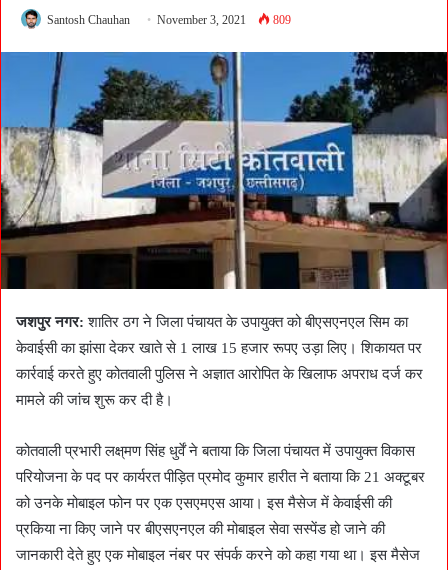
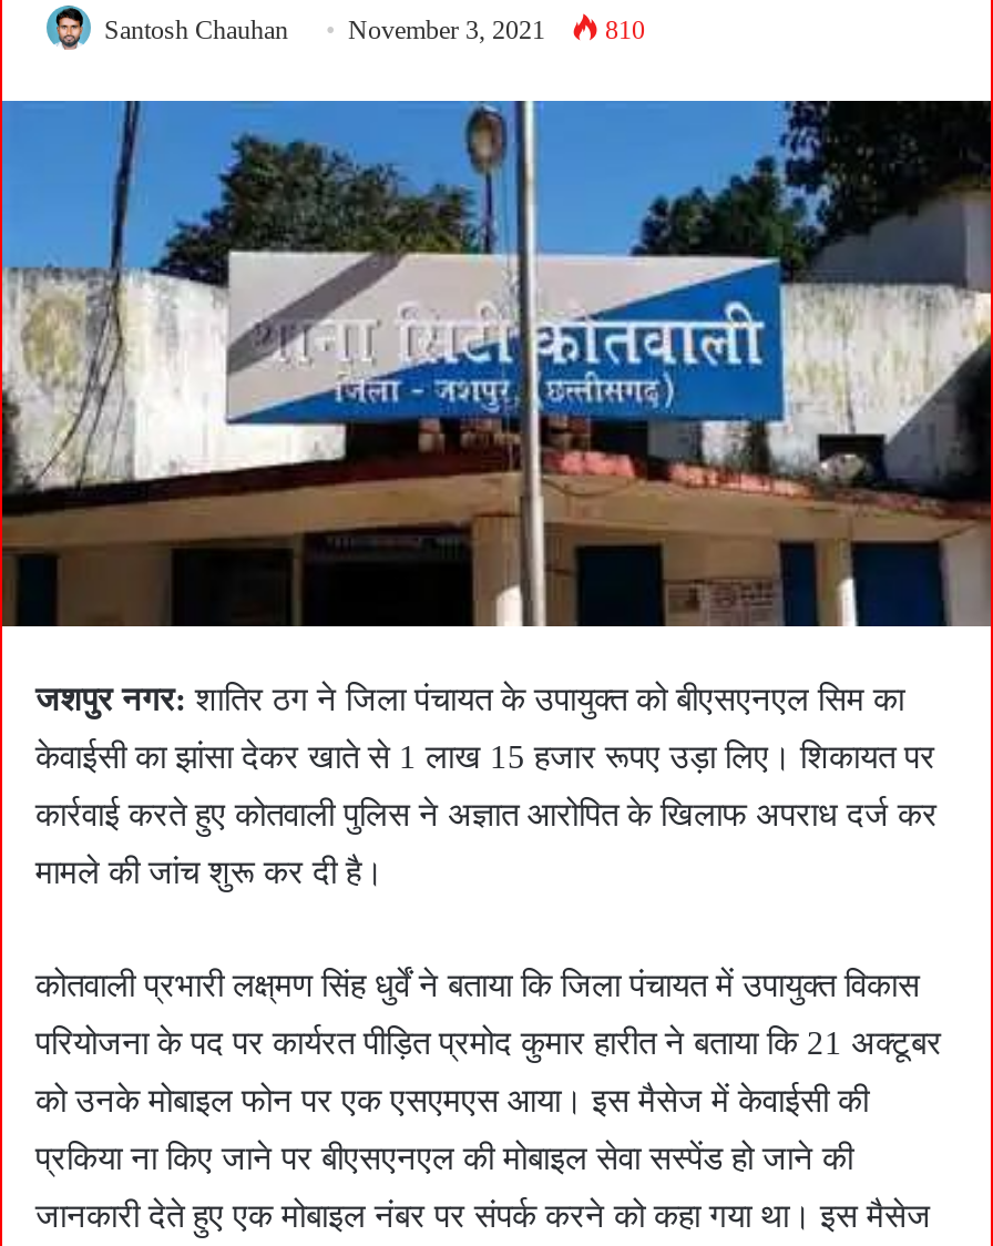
[47,13,291,27] Santosh Chauhan November 3, 2021 809 -> [104,14,645,45] Santosh Chauhan November 3, 2021 810

